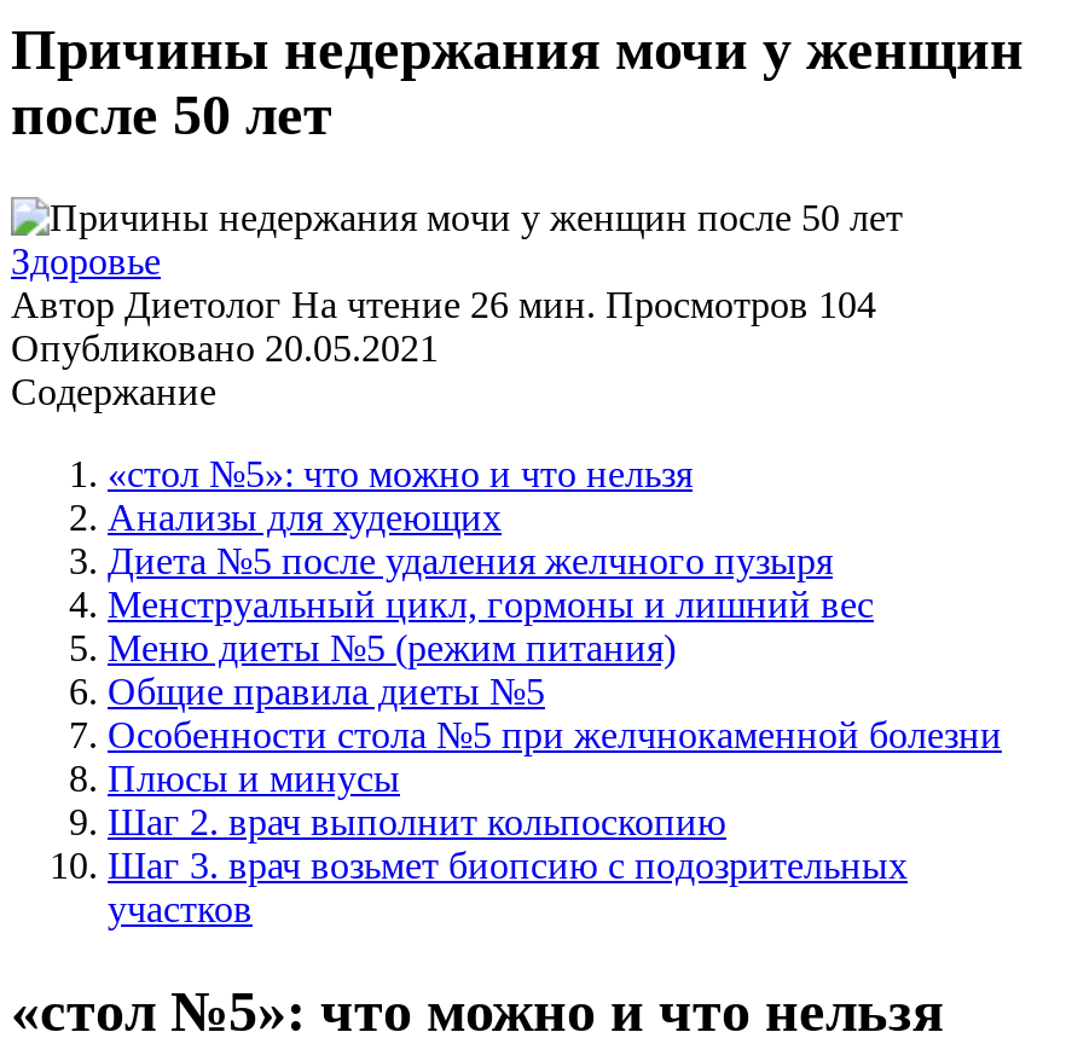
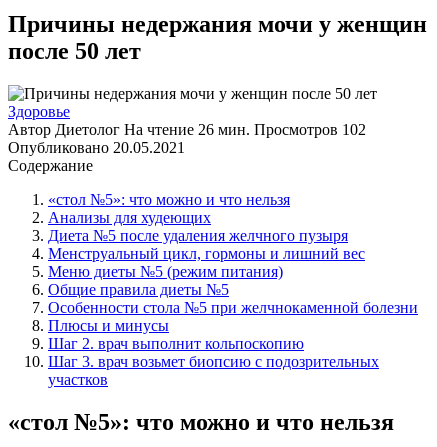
[11,283,876,325] Автор Диетолог На чтение 26 мин. Просмотров 104 -> [8,121,366,138] Автор Диетолог На чтение 26 мин. Просмотров 102

